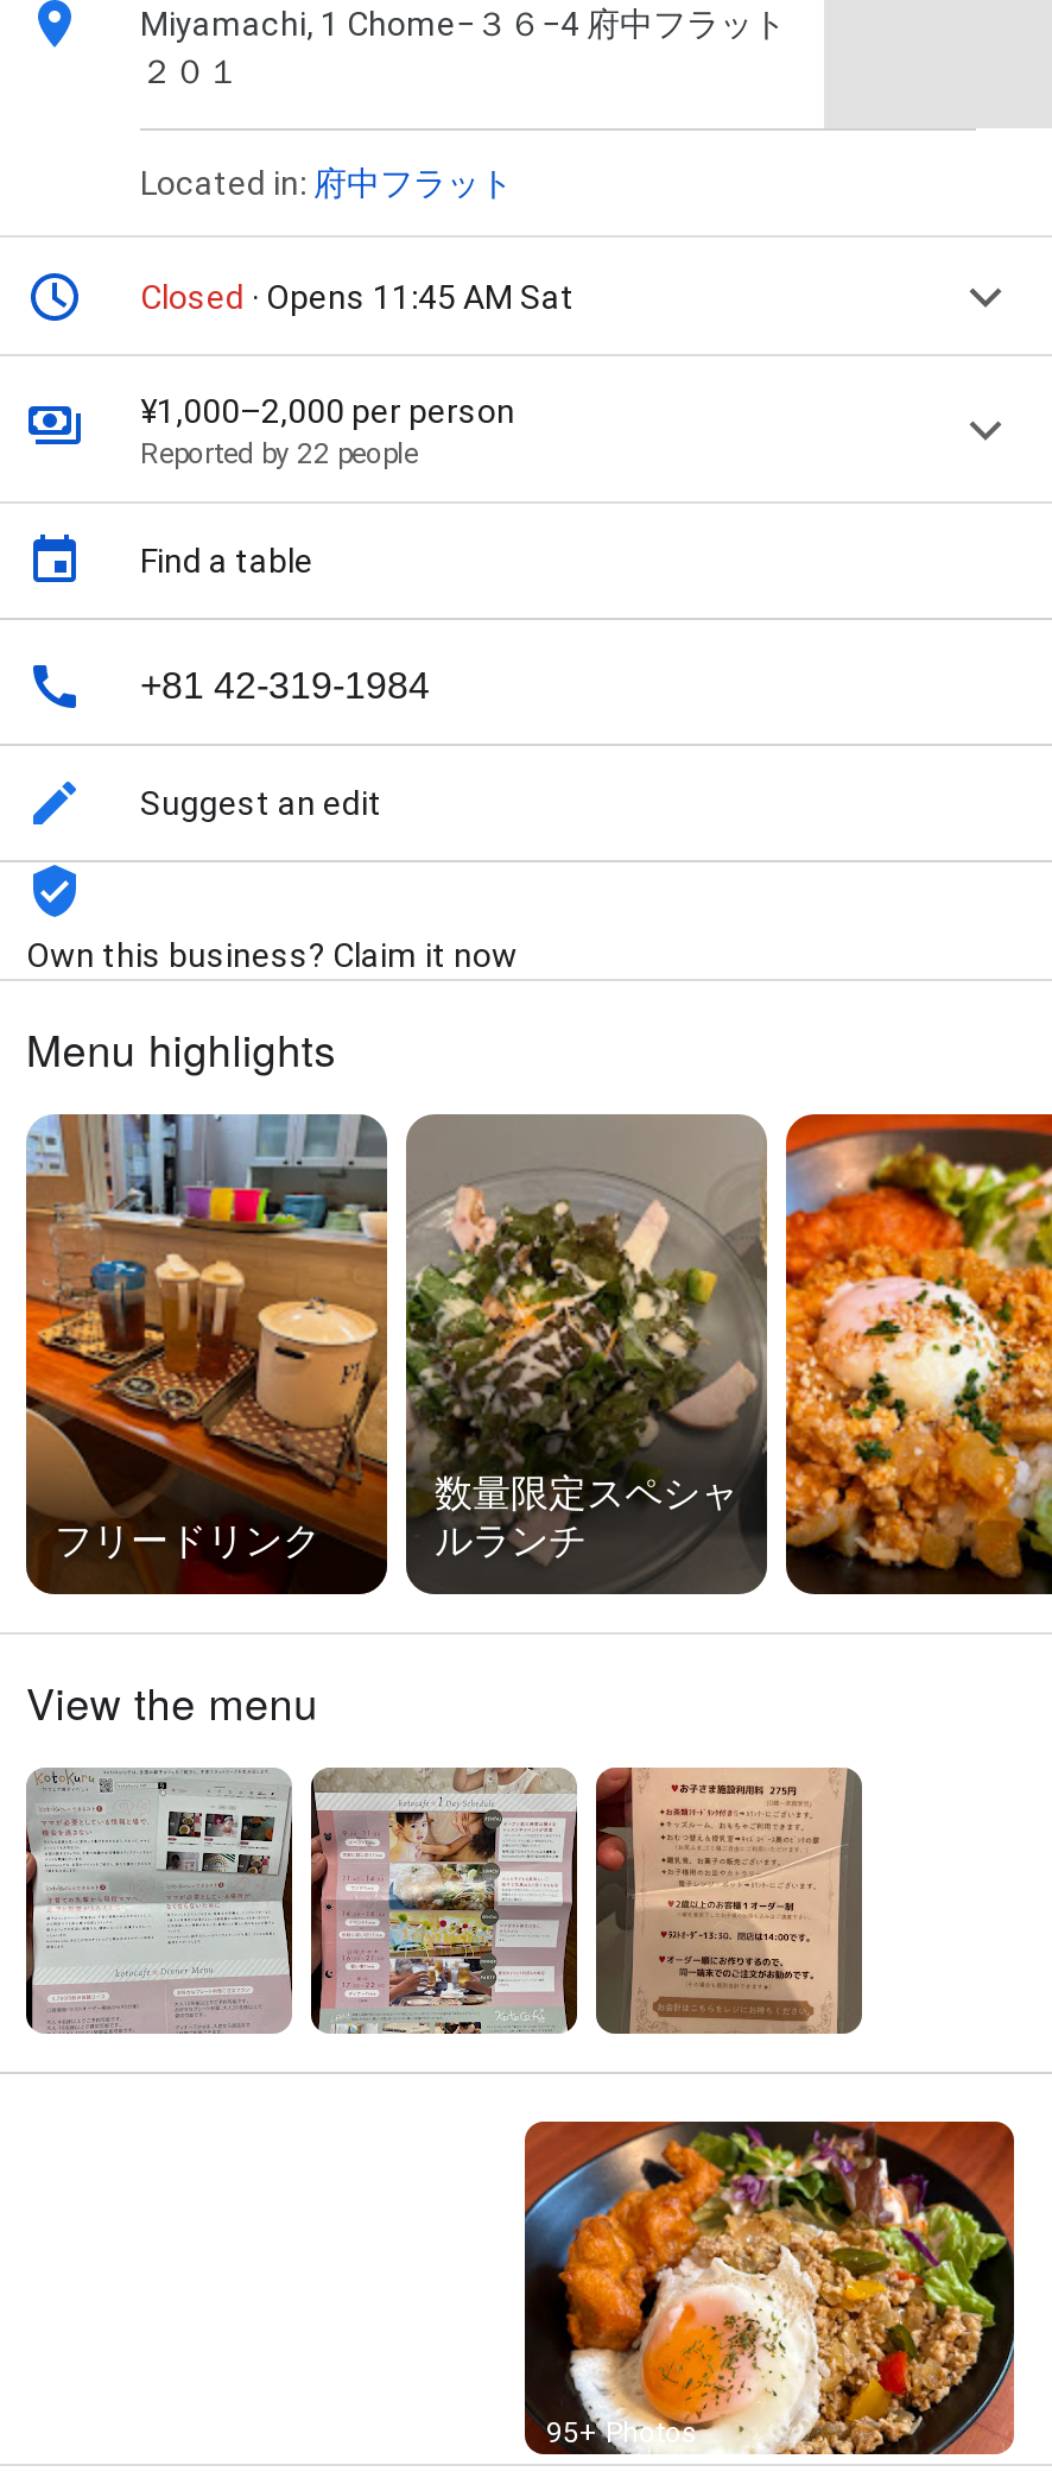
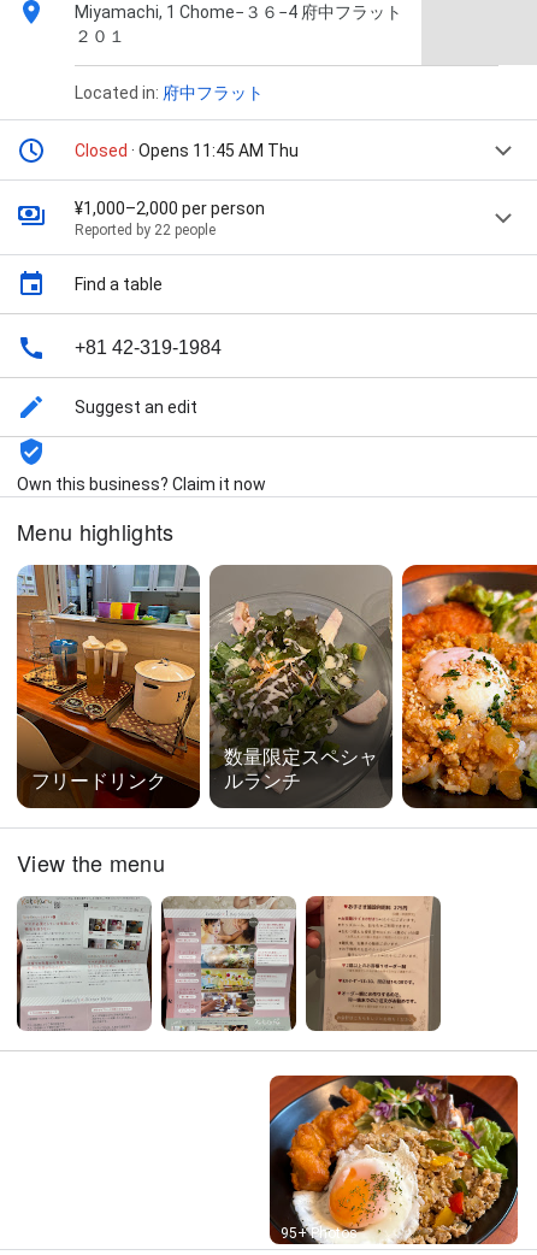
[140,278,575,316] Closed · Opens 11:45 AM Sat -> [75,141,299,160] Closed · Opens 11:45 AM Thu

